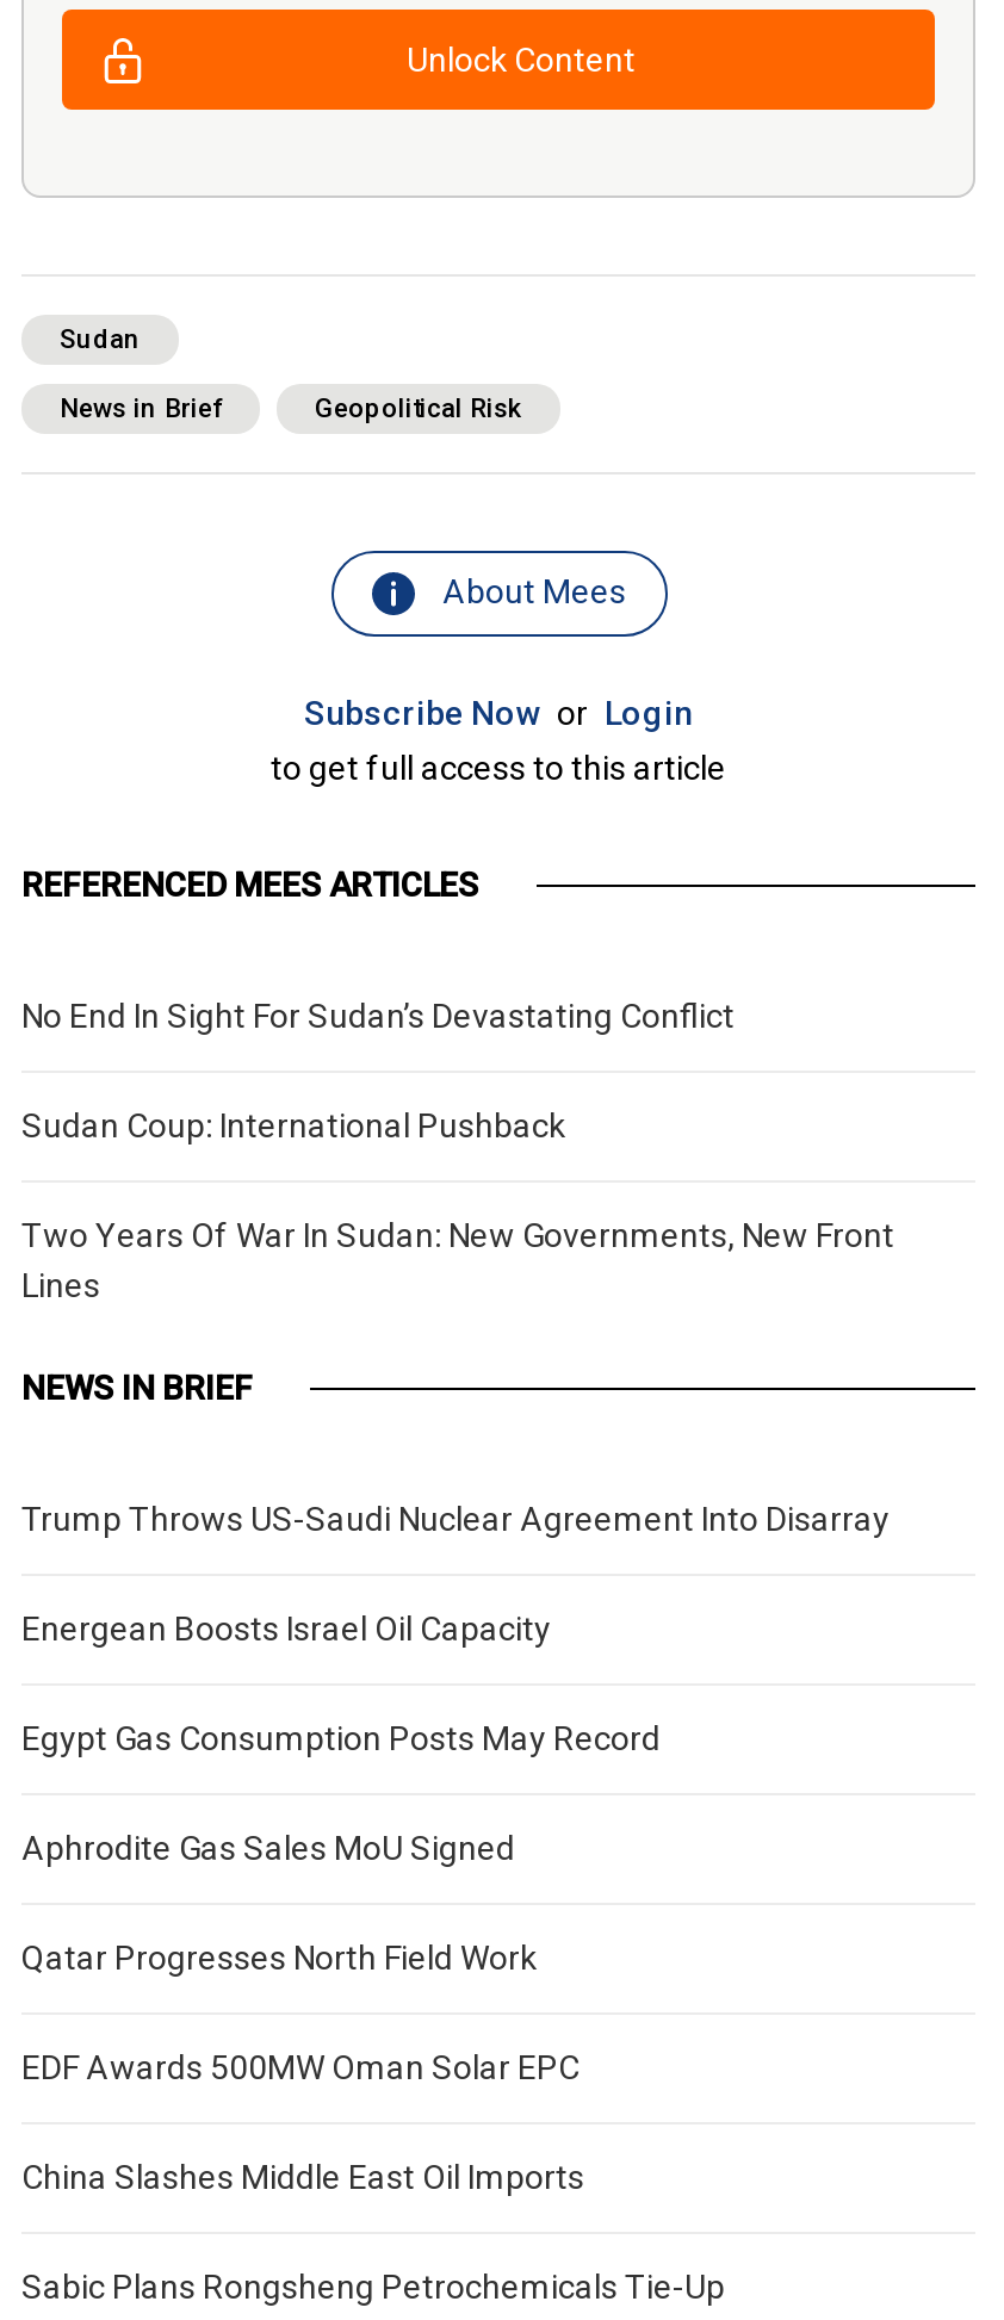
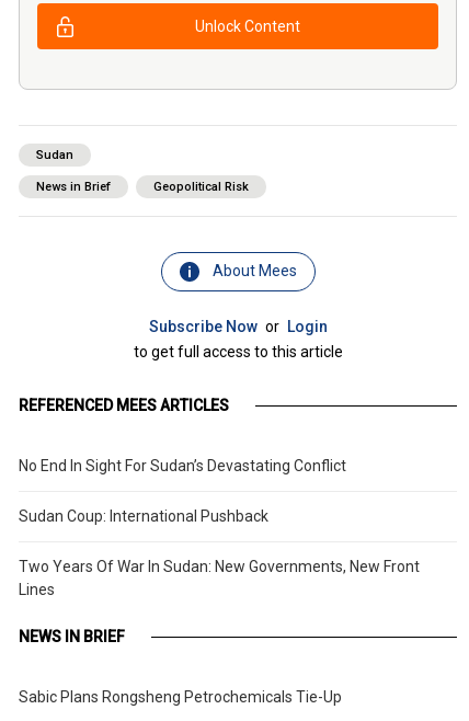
[21,1500,890,2196] Trump Throws US-Saudi Nuclear Agreement Into Disarray | Energean Boosts Israel Oil Capacity | Egypt Gas Consumption Posts May Record | Aphrodite Gas Sales MoU Signed | Qatar Progresses North Field Work | EDF Awards 500MW Oman Solar EPC | China Slashes Middle East Oil Imports -> none

